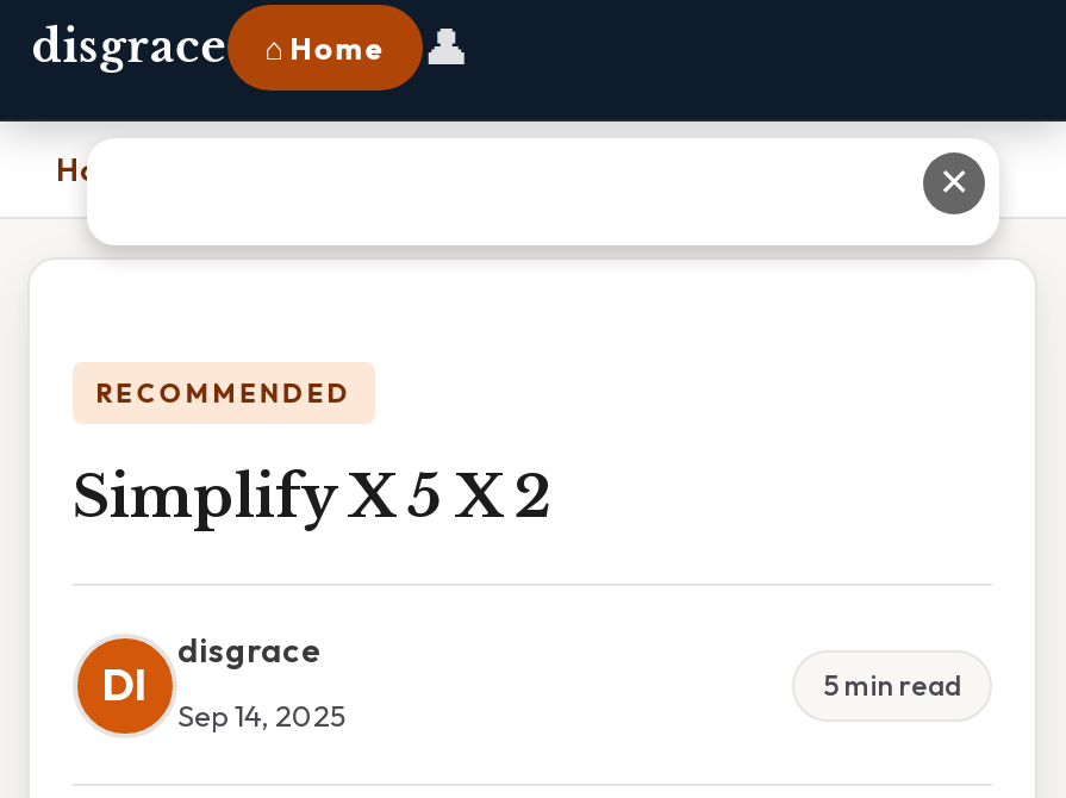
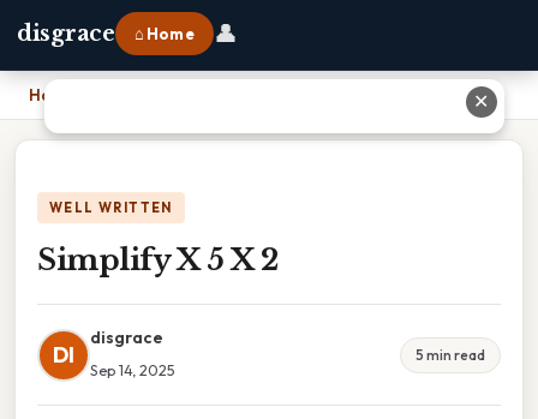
[96,376,352,410] RECOMMENDED -> [49,199,173,216] WELL WRITTEN

